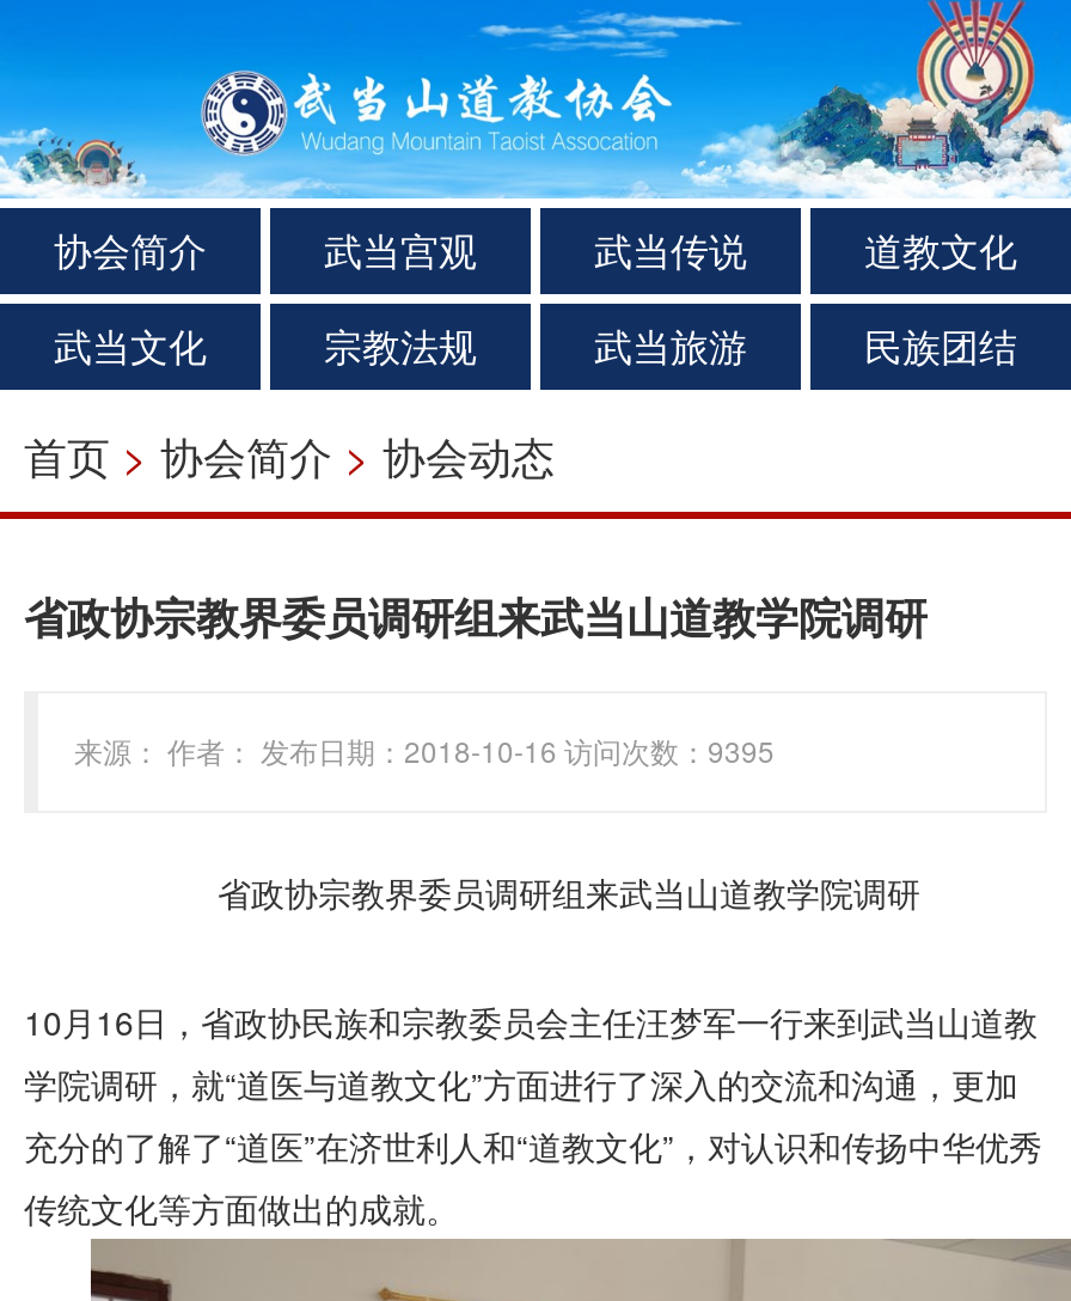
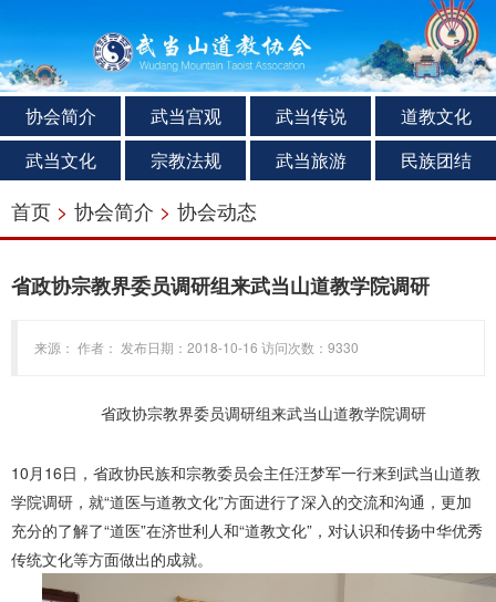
[74,730,775,771] 来源： 作者： 发布日期：2018-10-16 访问次数：9395 -> [34,338,359,357] 来源： 作者： 发布日期：2018-10-16 访问次数：9330

